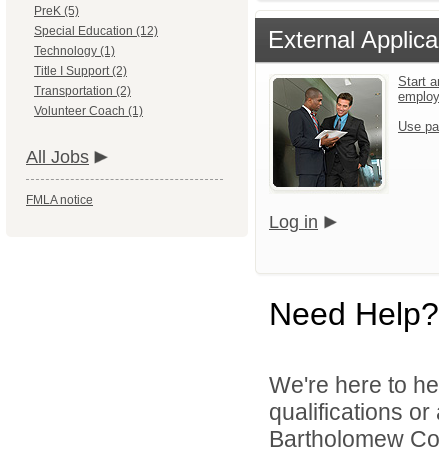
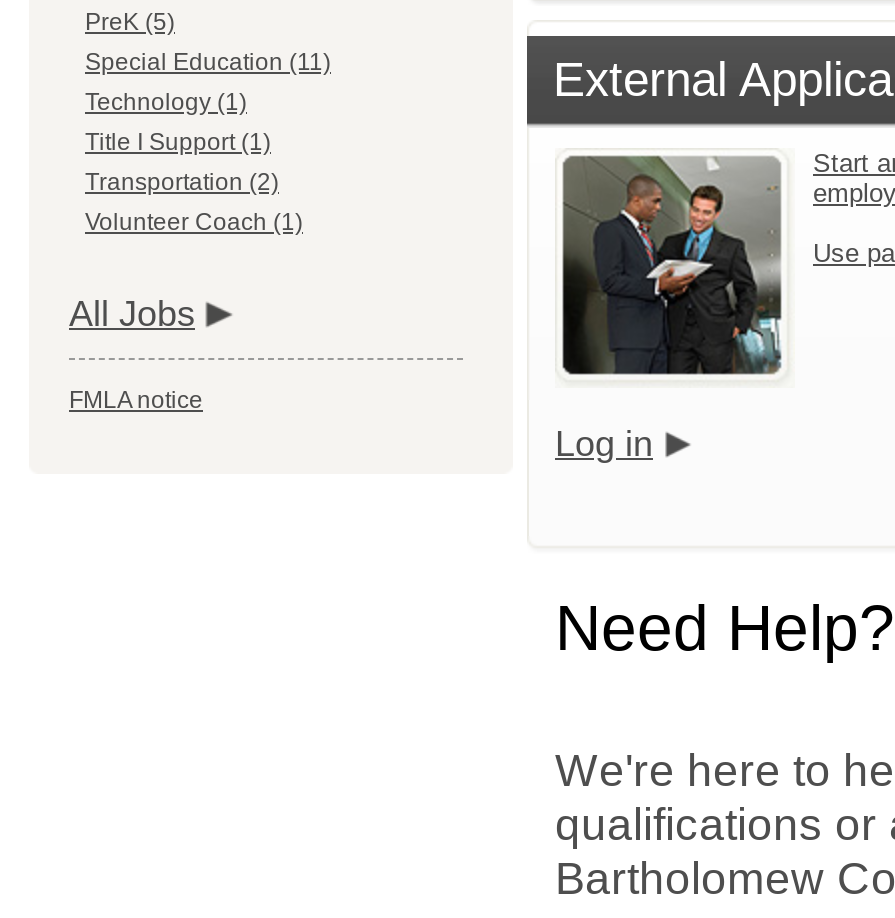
[34,24,158,38] Special Education (12) -> [85,48,331,76] Special Education (11)
[34,64,127,78] Title I Support (2) -> [85,128,271,156] Title I Support (1)

